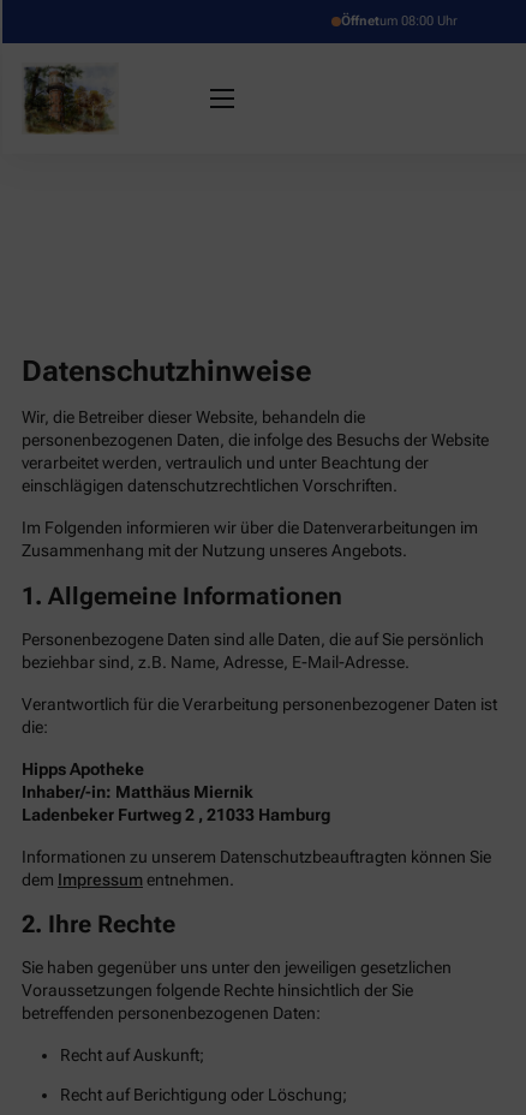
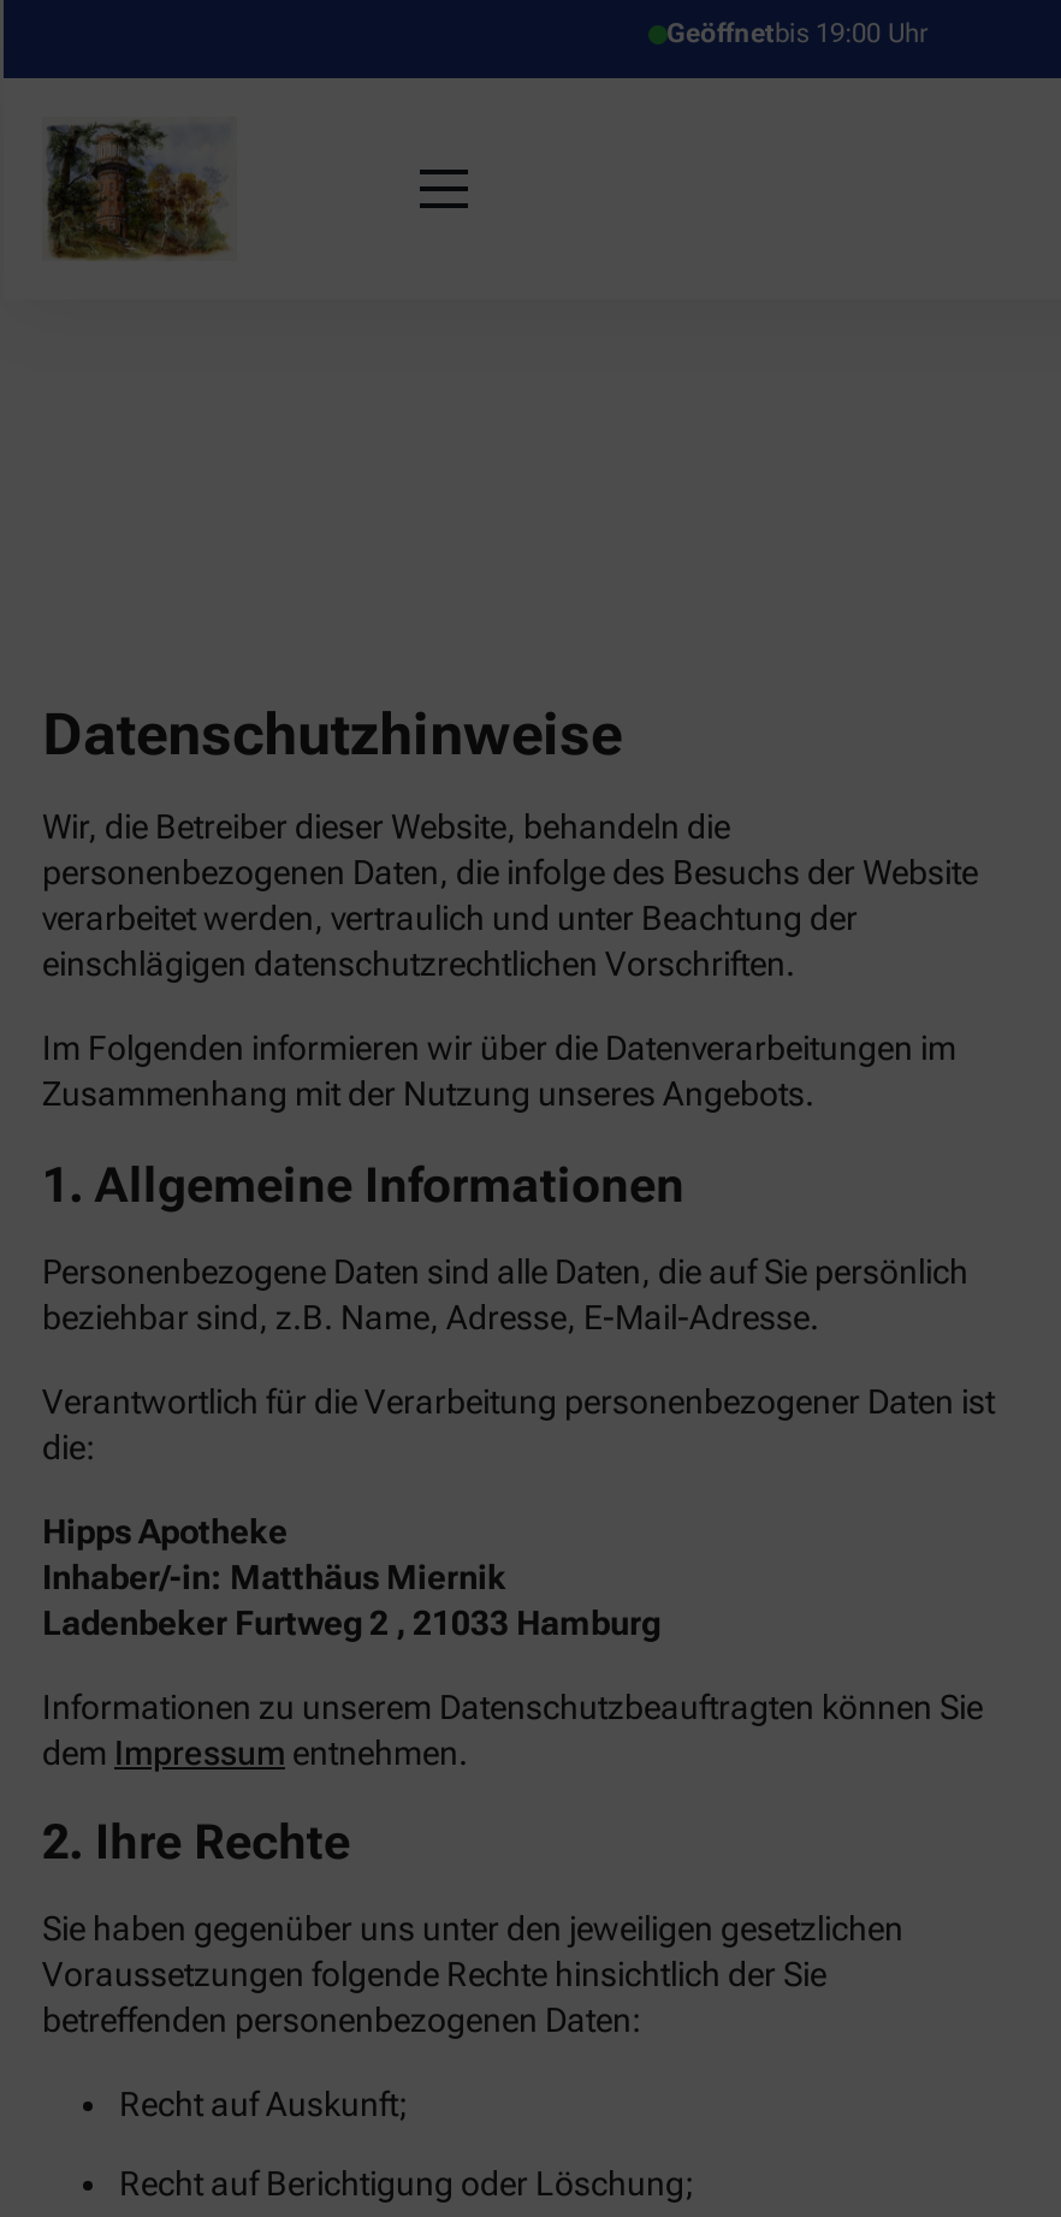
[340,13,457,29] Öffnetum 08:00 Uhr -> [666,18,929,49] Geöffnetbis 19:00 Uhr

